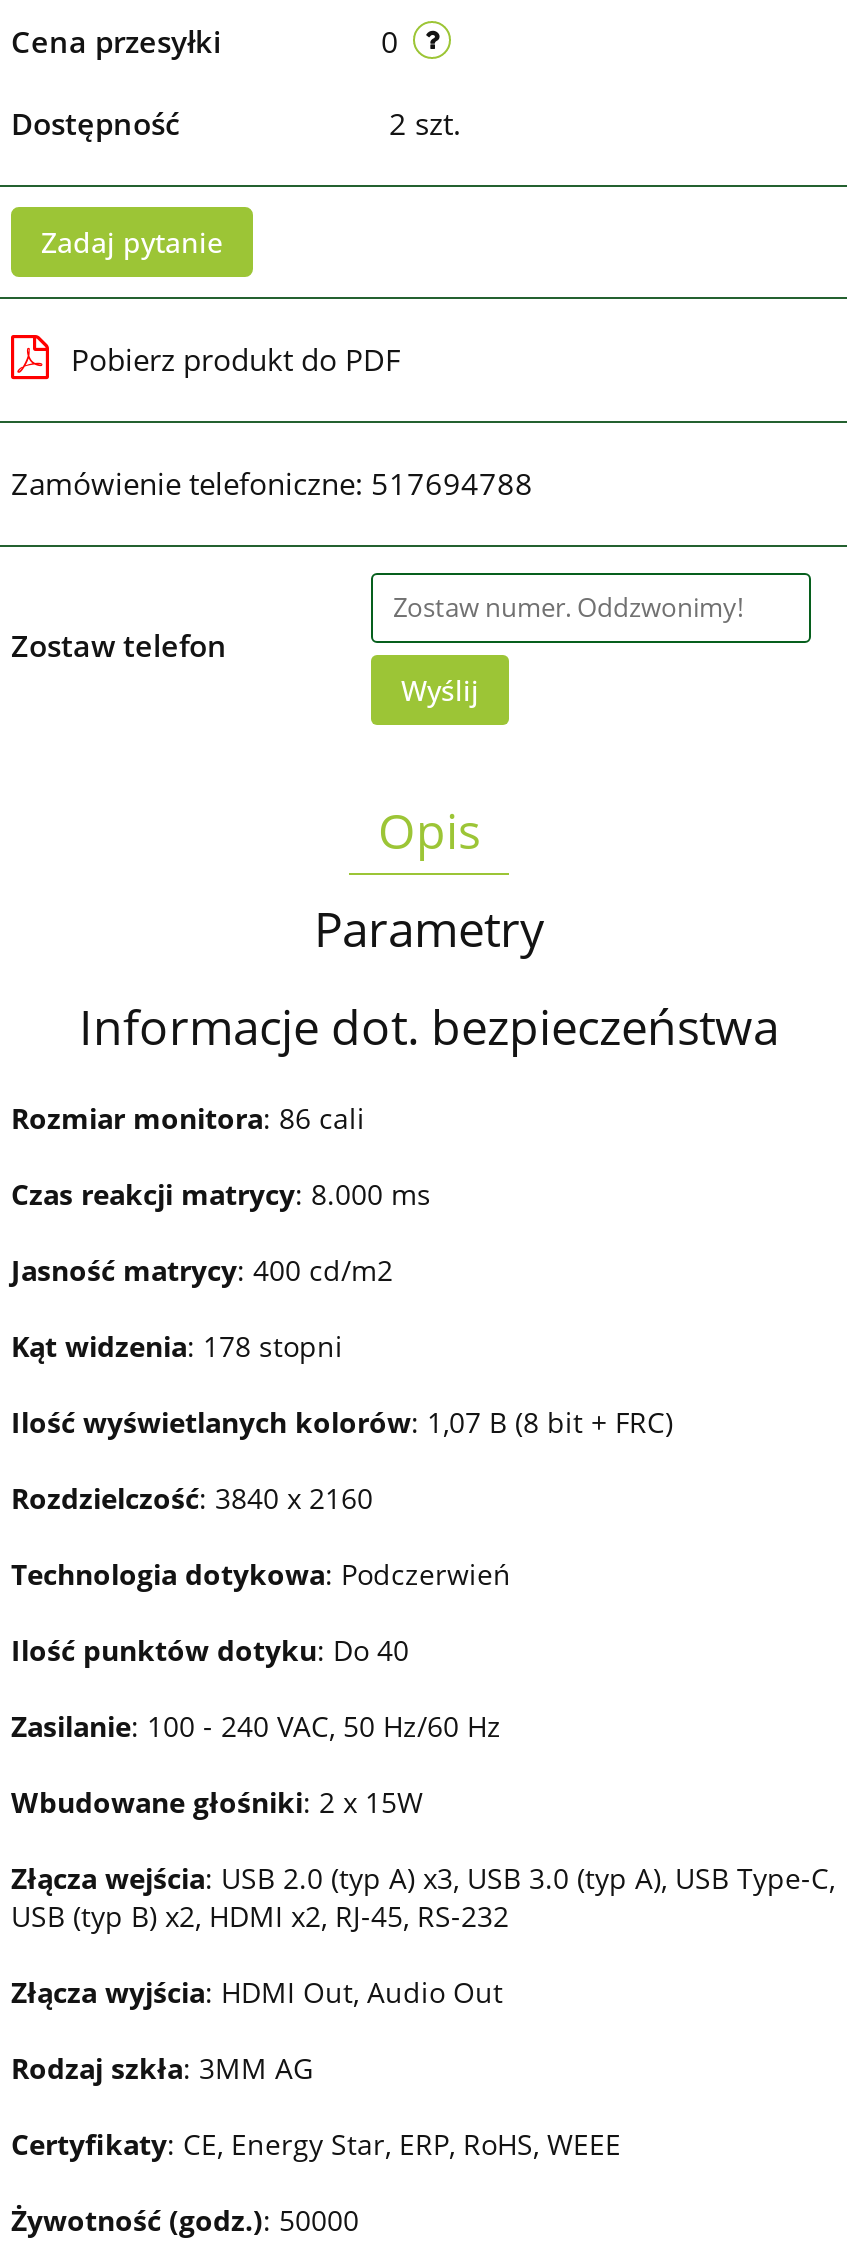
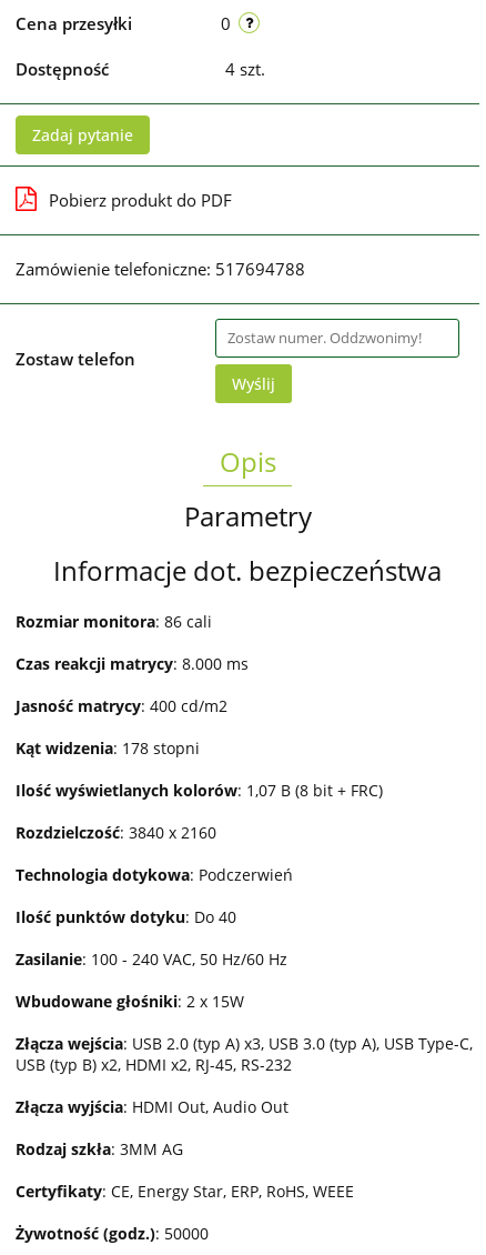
[389,102,461,142] 2 szt. -> [225,57,265,80] 4 szt.

